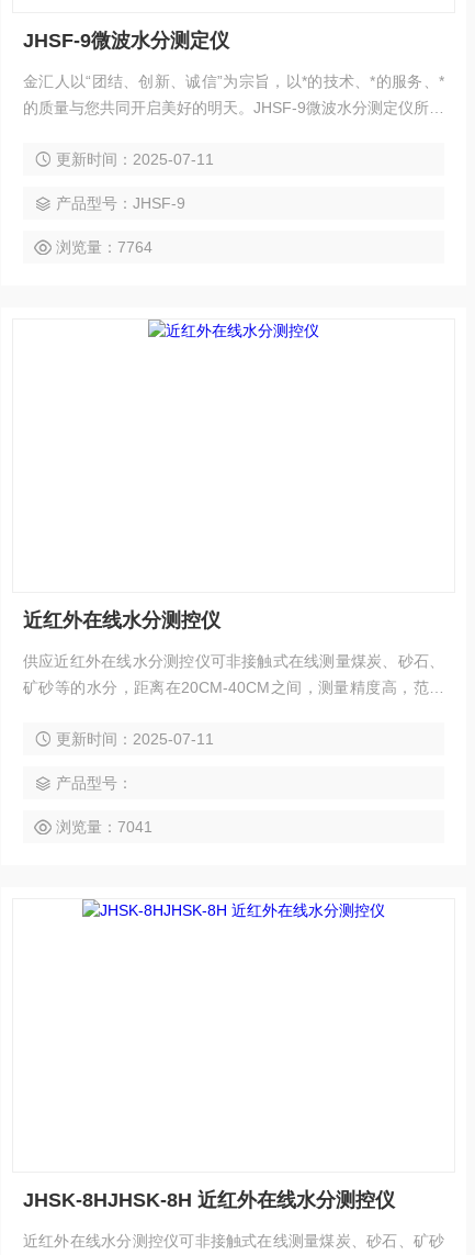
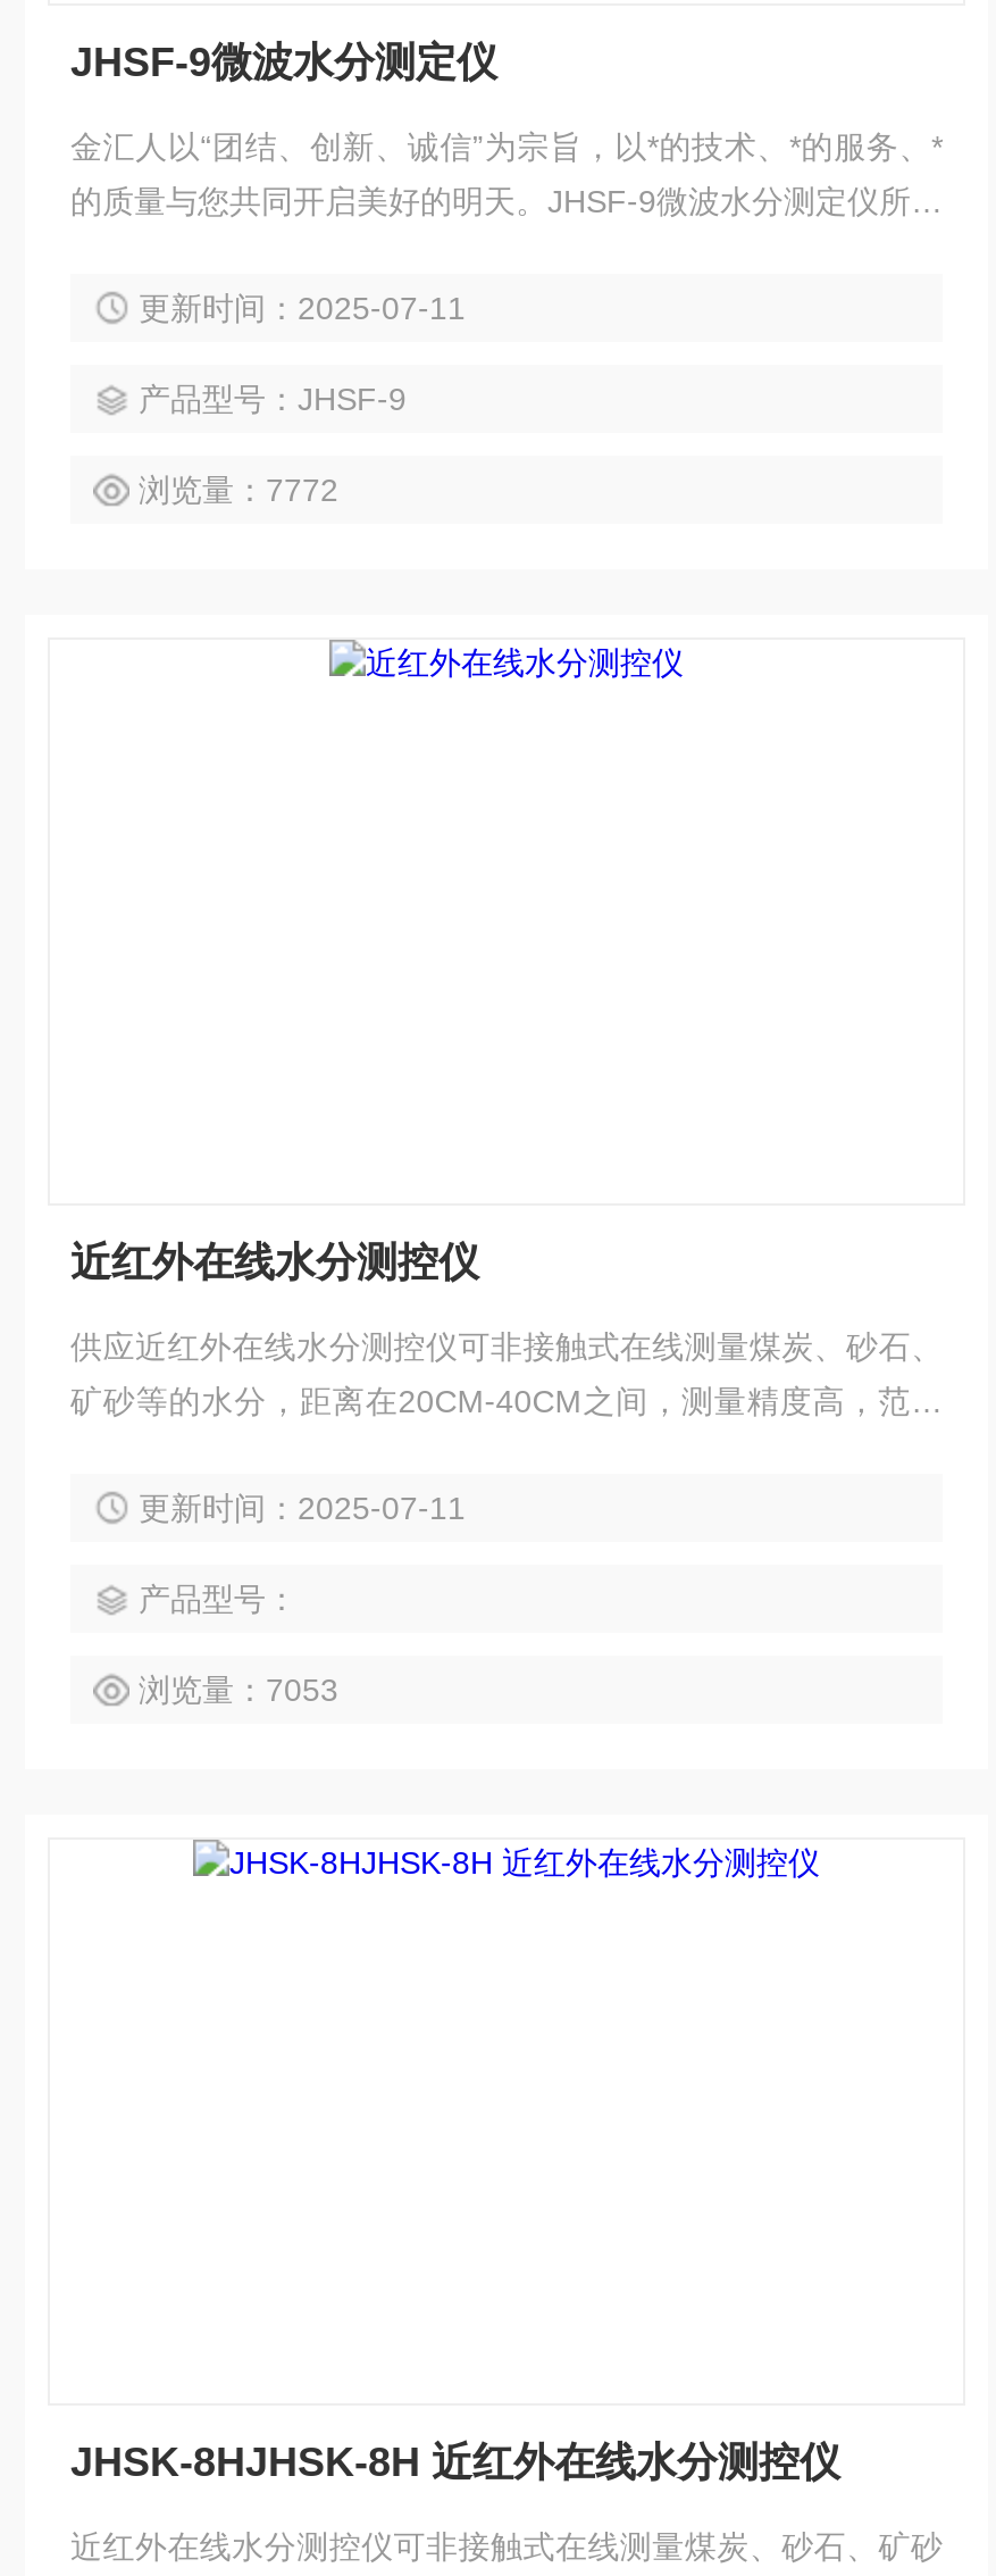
[56,238,152,256] 浏览量：7764 -> [139,472,338,508] 浏览量：7772
[56,818,152,836] 浏览量：7041 -> [139,1672,338,1708] 浏览量：7053

